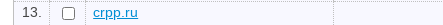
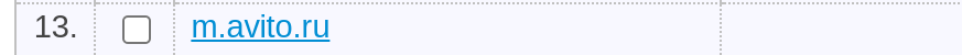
[93,4,138,20] crpp.ru -> [191,8,330,44] m.avito.ru

